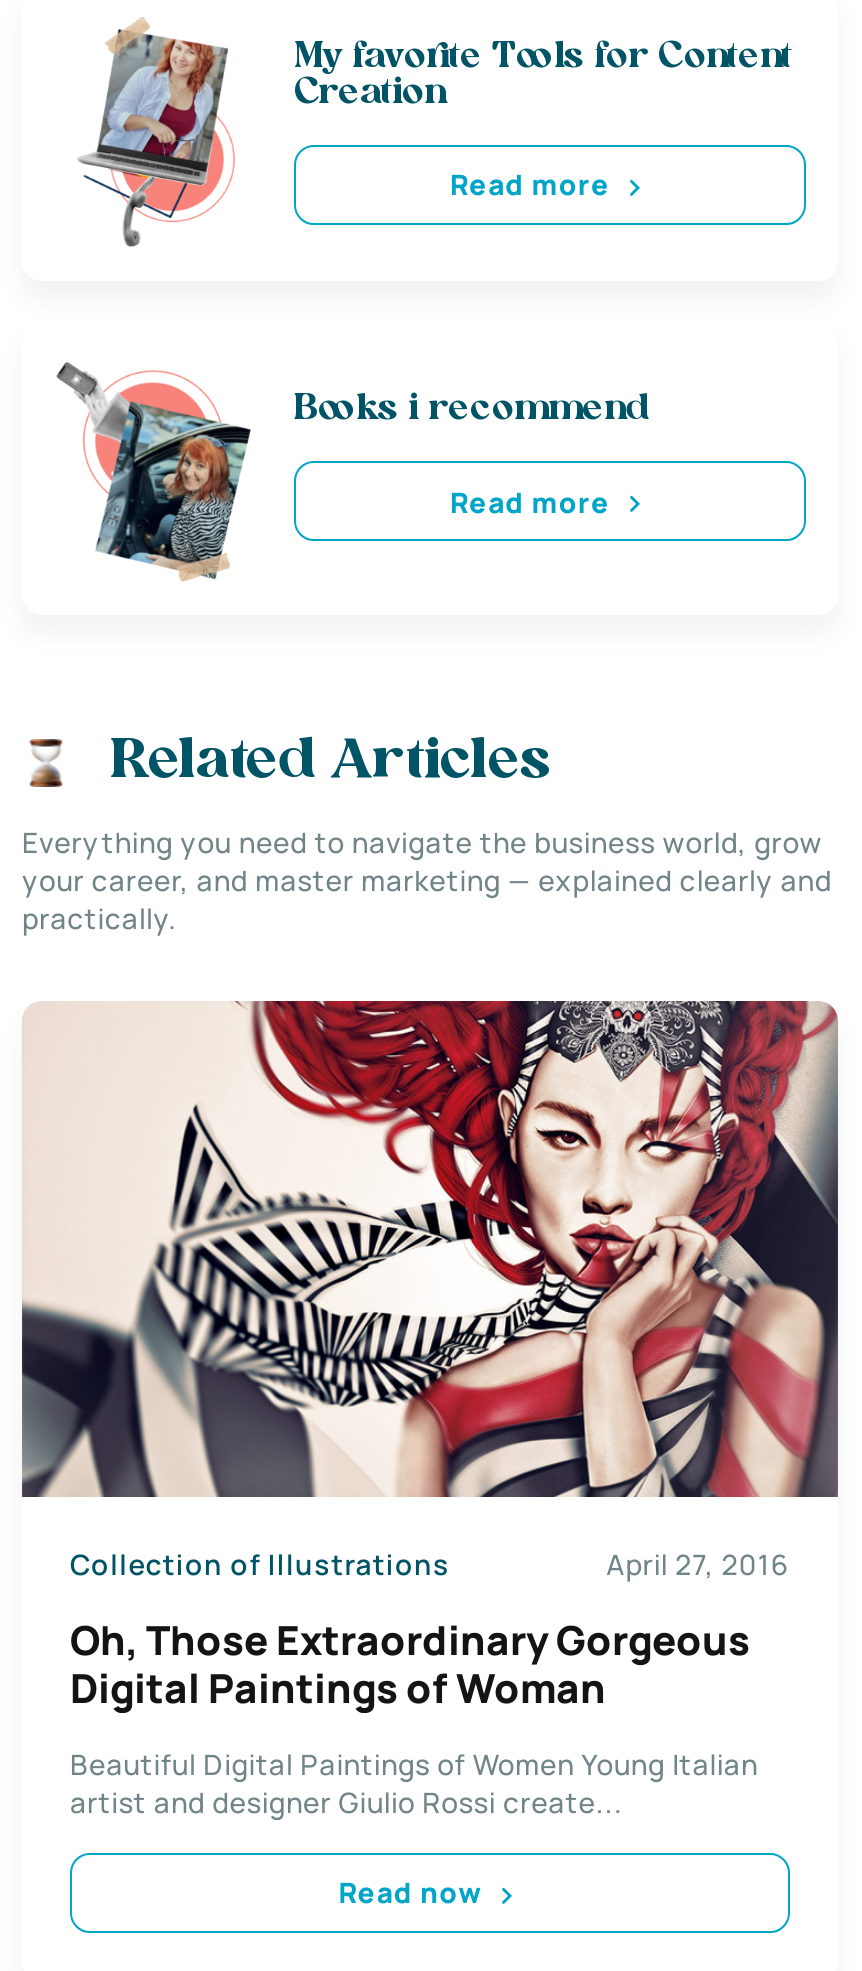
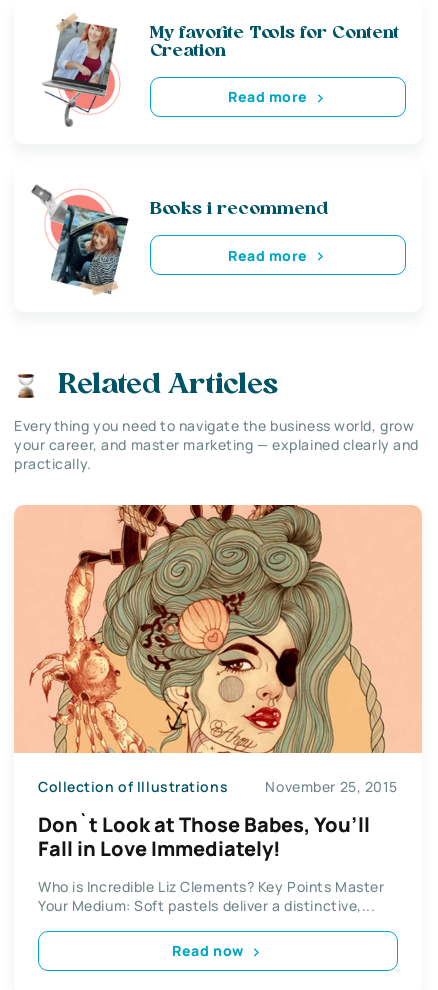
[20,999,840,1583] [image] | April 27, 2016 -> [14,504,422,796] [image] | November 25, 2015
[70,1612,750,1714] Oh, Those Extraordinary Gorgeous | Digital Paintings of Woman -> [38,810,370,861] Don`t Look at Those Babes, You’ll | Fall in Love Immediately!
[70,1744,758,1820] Beautiful Digital Paintings of Women Young Italian | artist and designer Giulio Rossi create... -> [38,876,384,914] Who is Incredible Liz Clements? Key Points Master | Your Medium: Soft pastels deliver a distinctive,...

